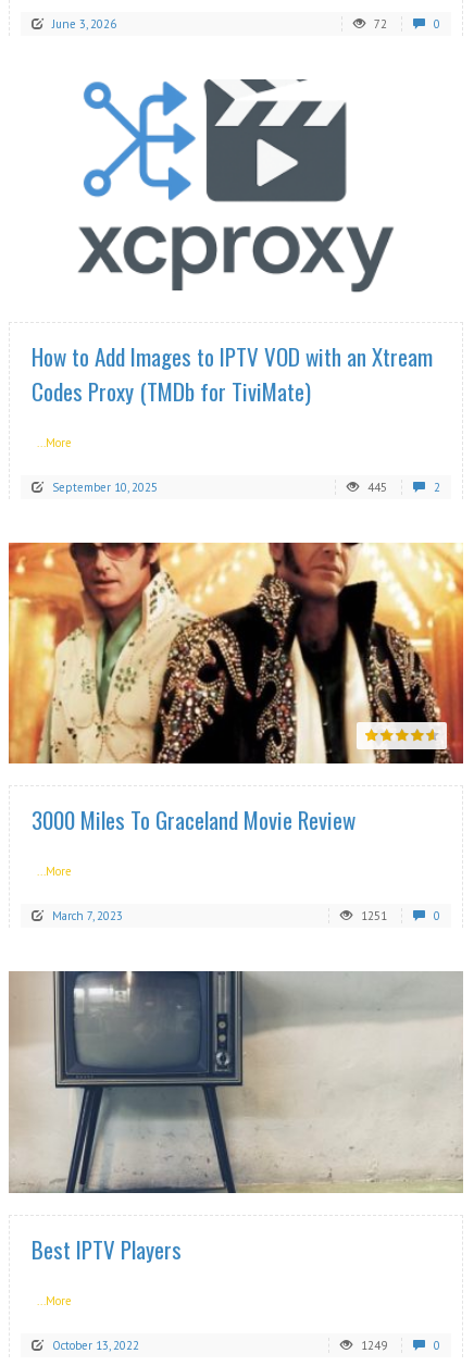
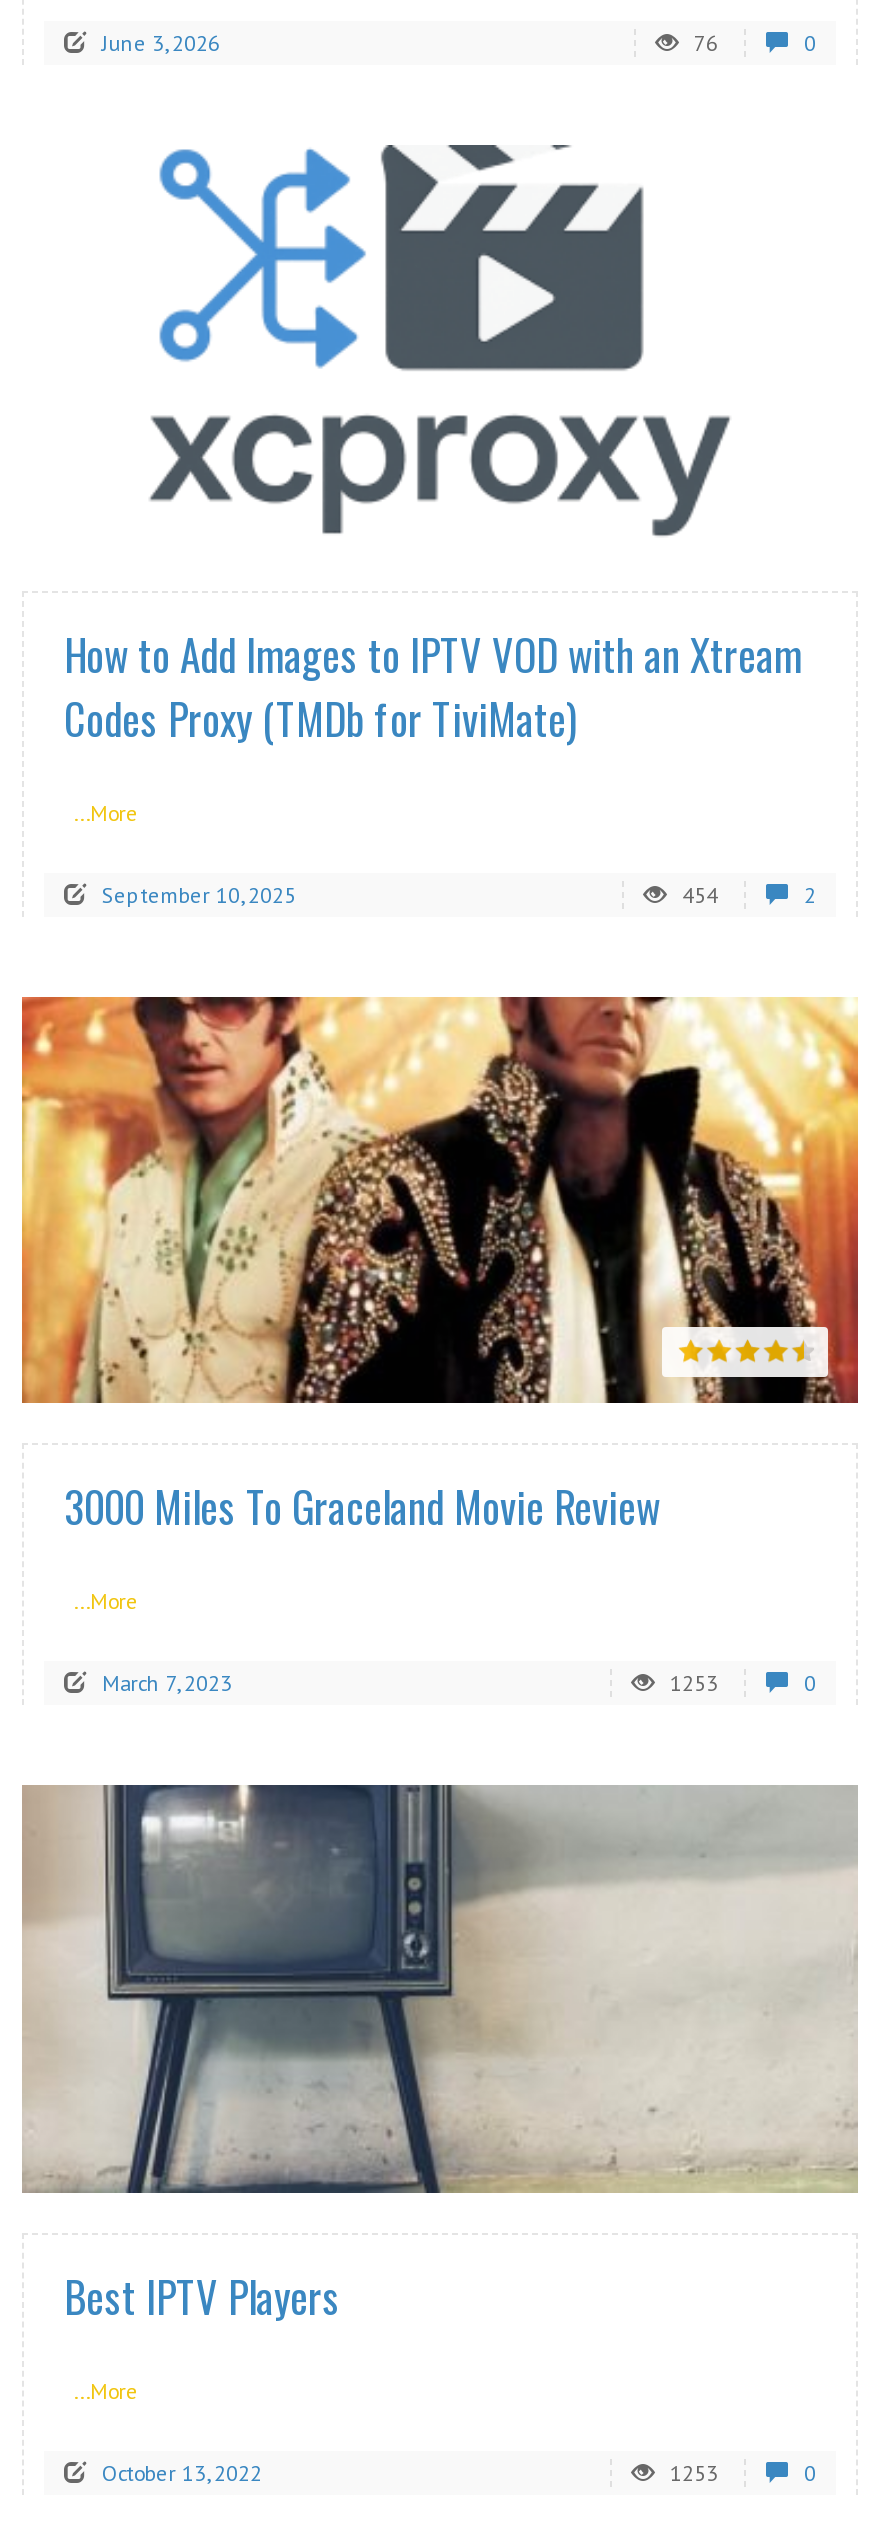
[371,16,390,31] 72 -> [688,28,724,56] 76
[364,480,390,495] 445 -> [676,881,724,909] 454
[358,908,390,924] 1251 -> [664,1670,724,1698] 1253
[358,1337,390,1353] 1249 -> [664,2458,724,2486] 1253

